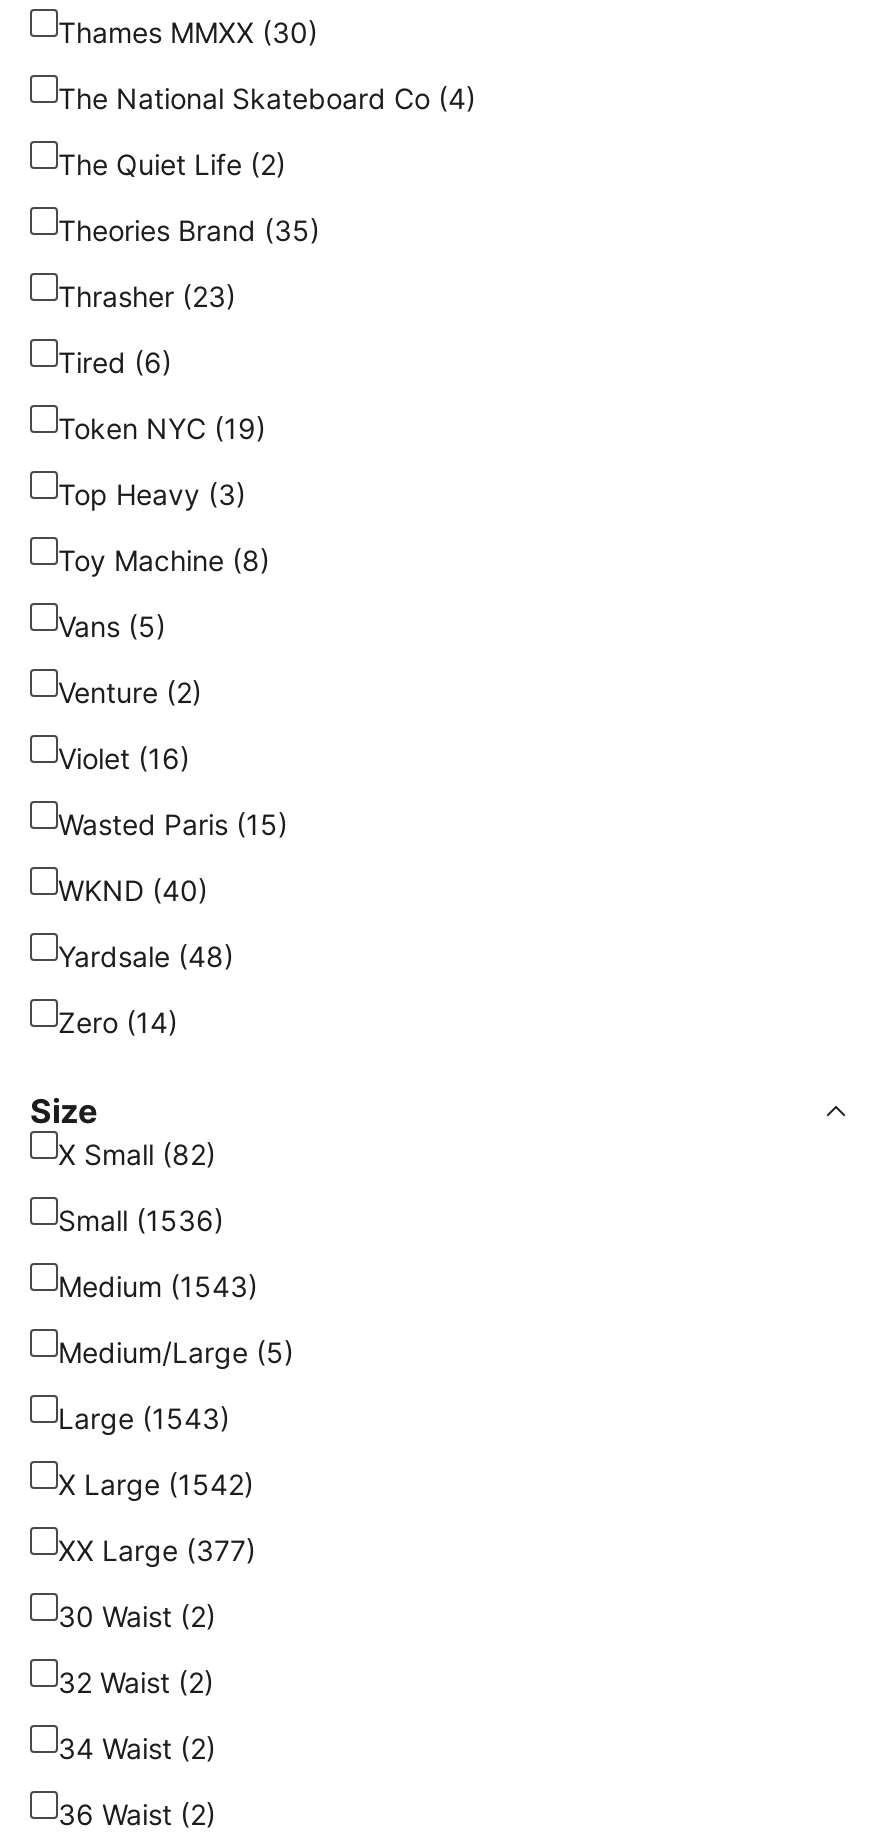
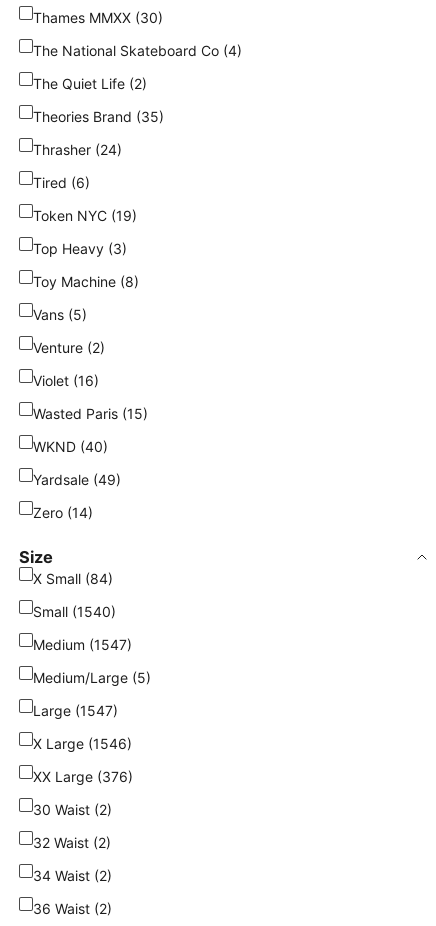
[58,279,236,313] Thrasher (23) -> [33,141,122,158] Thrasher (24)
[58,939,234,973] Yardsale (48) -> [33,471,121,488] Yardsale (49)
[58,1137,216,1171] X Small (82) -> [33,570,113,587] X Small (84)
[58,1203,224,1237] Small (1536) -> [33,603,116,620] Small (1540)
[58,1269,258,1303] Medium (1543) -> [33,636,132,653] Medium (1547)
[58,1401,230,1435] Large (1543) -> [33,702,118,719] Large (1547)
[58,1467,254,1501] X Large (1542) -> [33,735,132,752] X Large (1546)
[58,1533,256,1567] XX Large (377) -> [33,768,133,785] XX Large (376)

